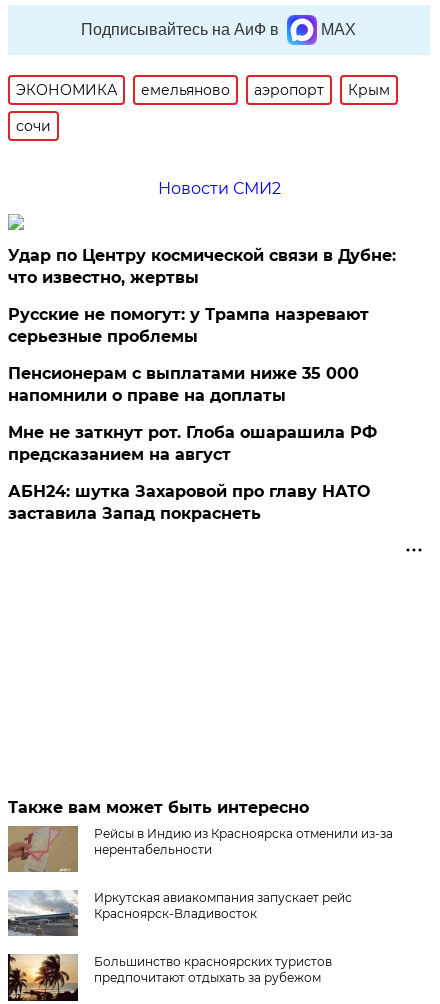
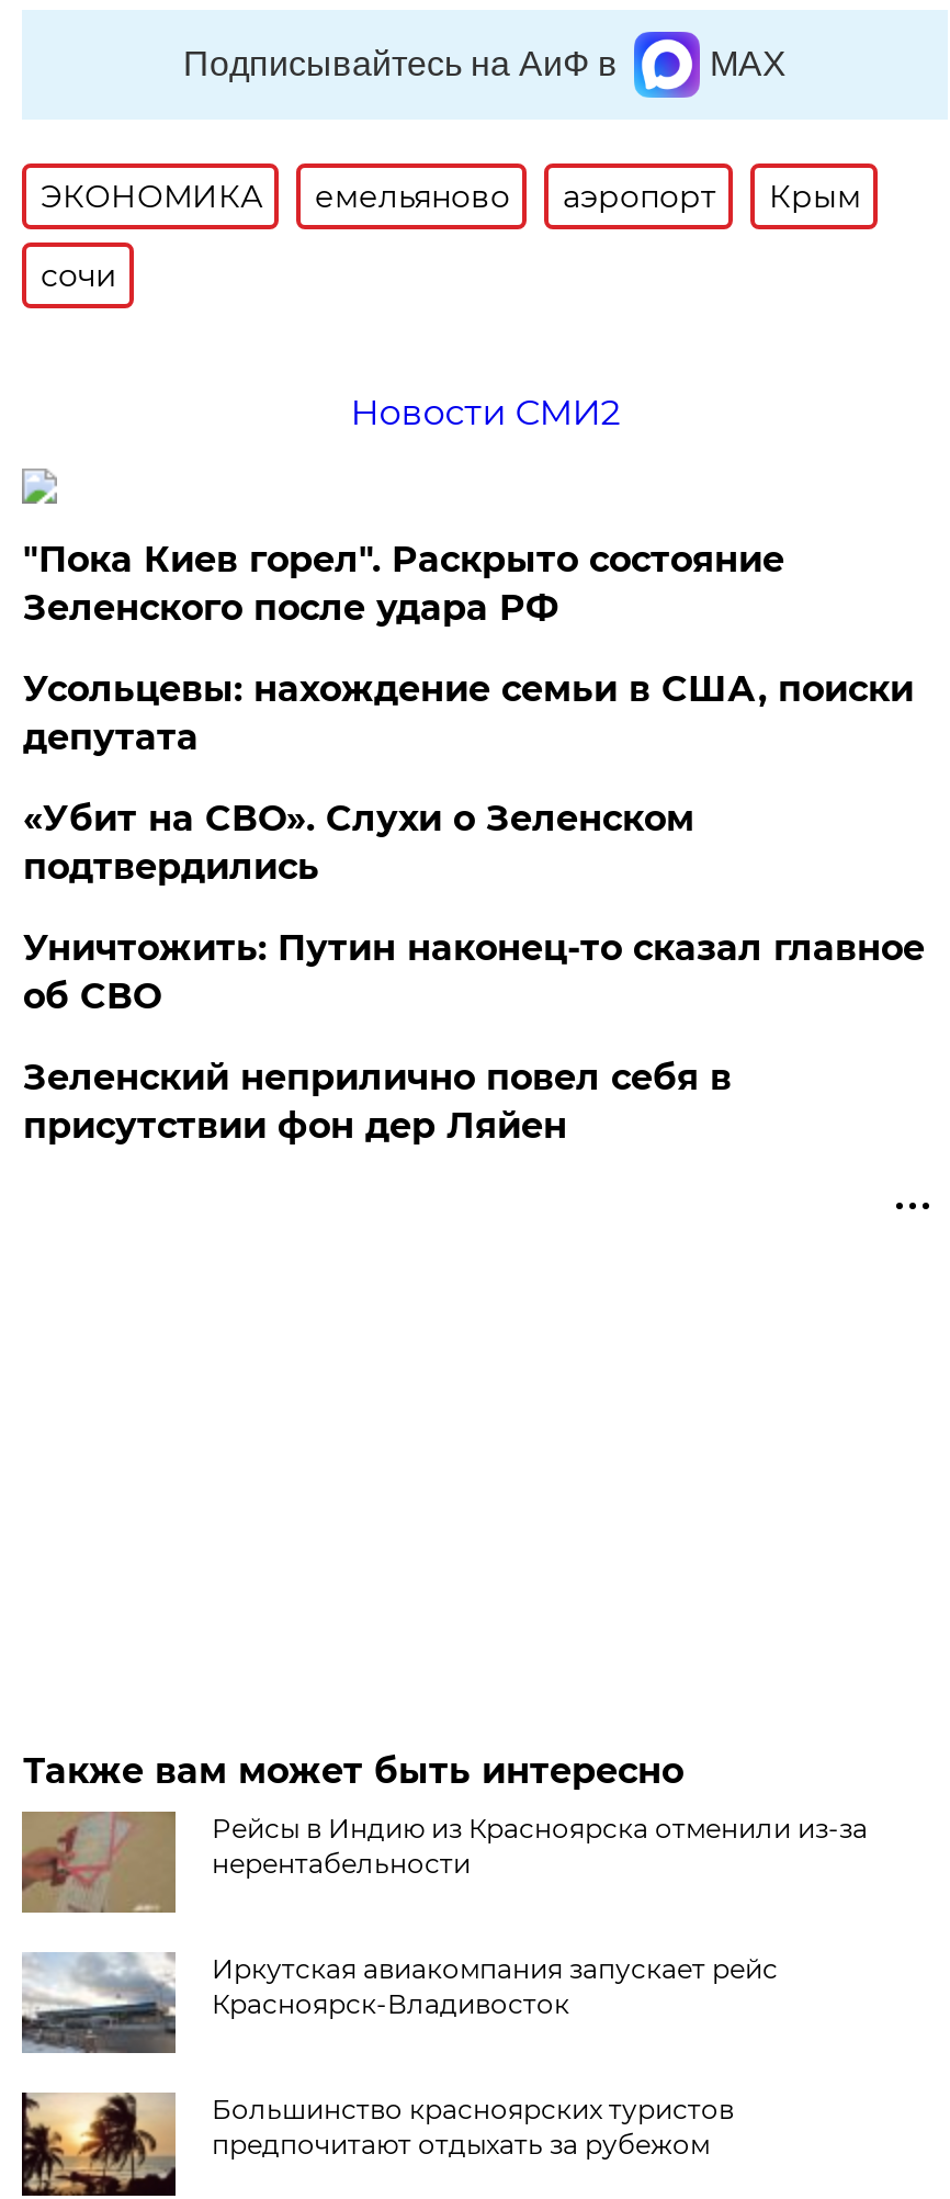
[8,246,396,287] Удар по Центру космической связи в Дубне: | что известно, жертвы -> [23,539,784,629] "Пока Киев горел". Раскрыто состояние | Зеленского после удара РФ
[8,305,369,346] Русские не помогут: у Трампа назревают | серьезные проблемы -> [23,668,914,758] Усольцевы: нахождение семьи в США, поиски | депутата
[8,364,359,405] Пенсионерам с выплатами ниже 35 000 | напомнили о праве на доплаты -> [23,798,694,888] «Убит на СВО». Слухи о Зеленском | подтвердились
[8,423,377,464] Мне не заткнут рот. Глоба ошарашила РФ | предсказанием на август -> [23,927,925,1017] Уничтожить: Путин наконец-то сказал главное | об СВО
[8,482,370,523] АБН24: шутка Захаровой про главу НАТО | заставила Запад покраснеть -> [23,1056,731,1146] Зеленский неприлично повел cебя в | присутствии фон дер Ляйен

